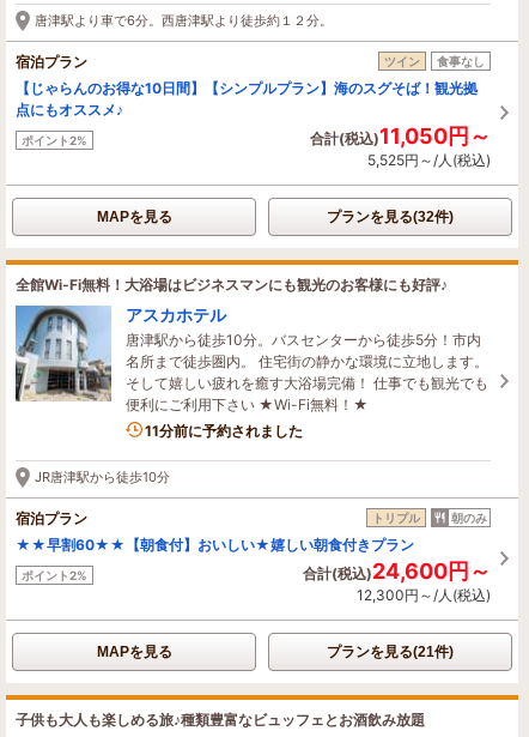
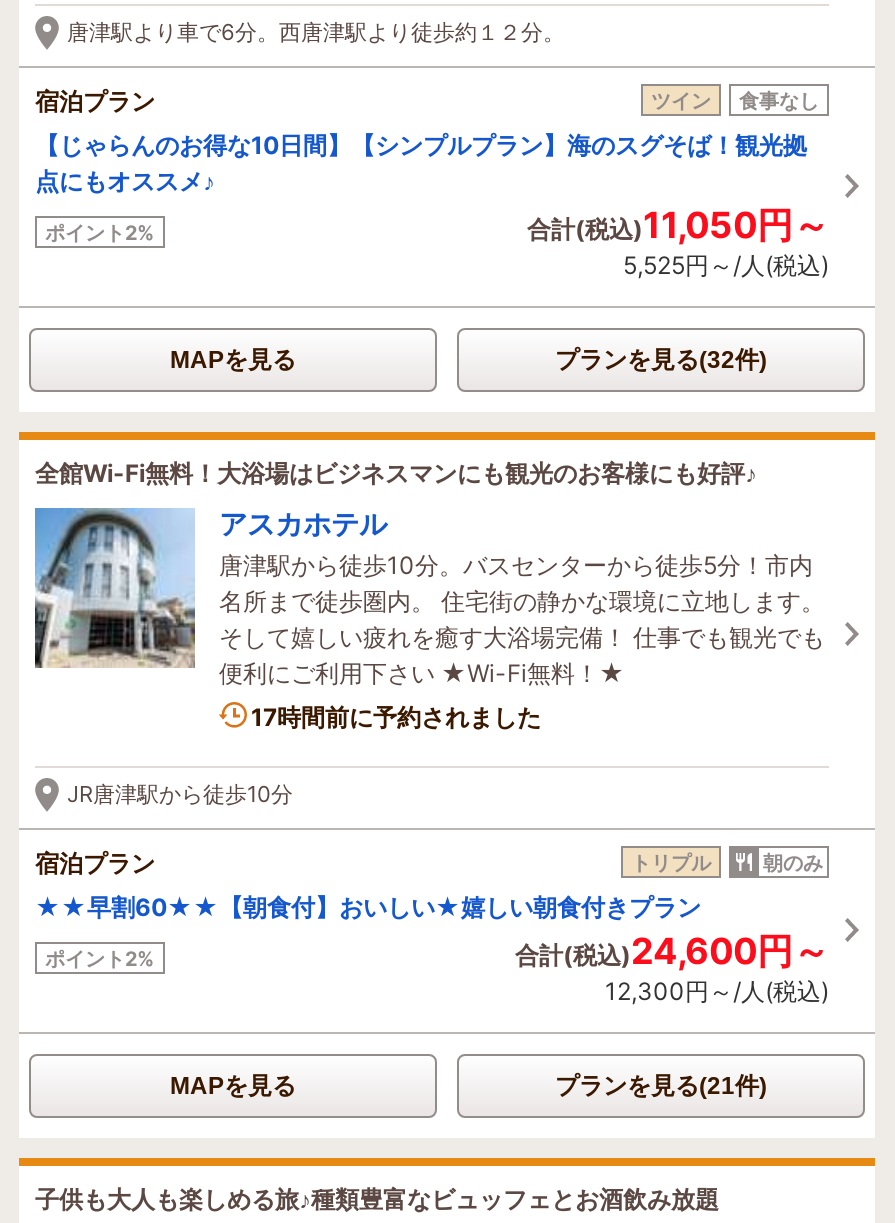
[145,421,303,439] 11分前に予約されました -> [251,701,541,731] 17時間前に予約されました

